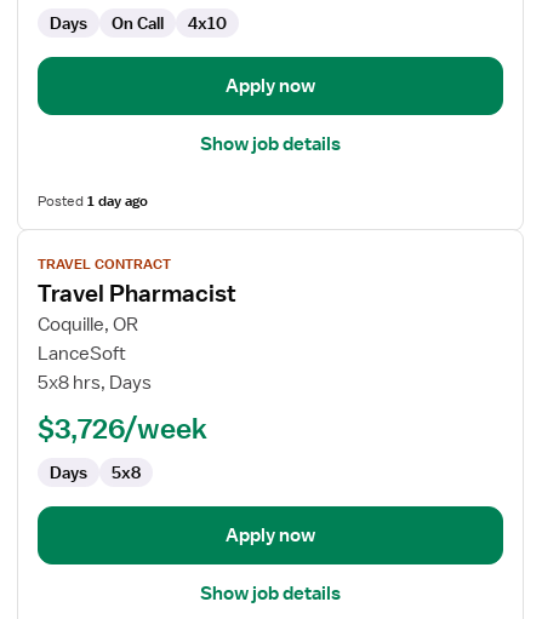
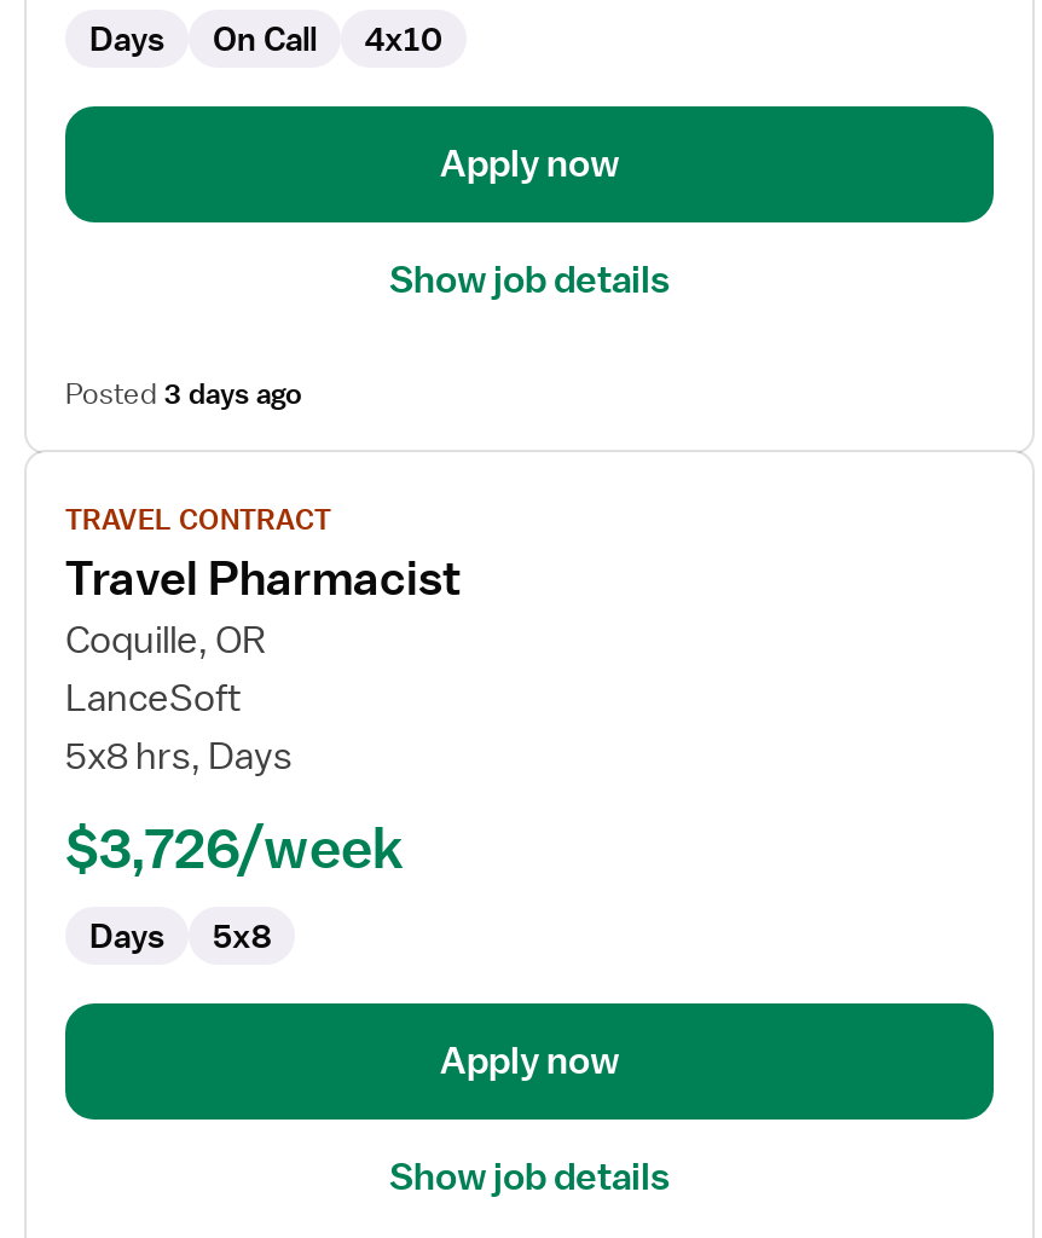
[38,191,148,211] Posted 1 day ago -> [65,375,302,413] Posted 3 days ago

